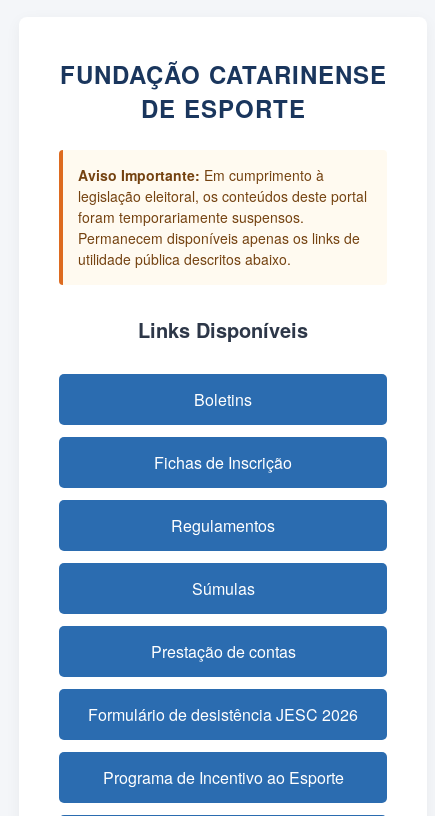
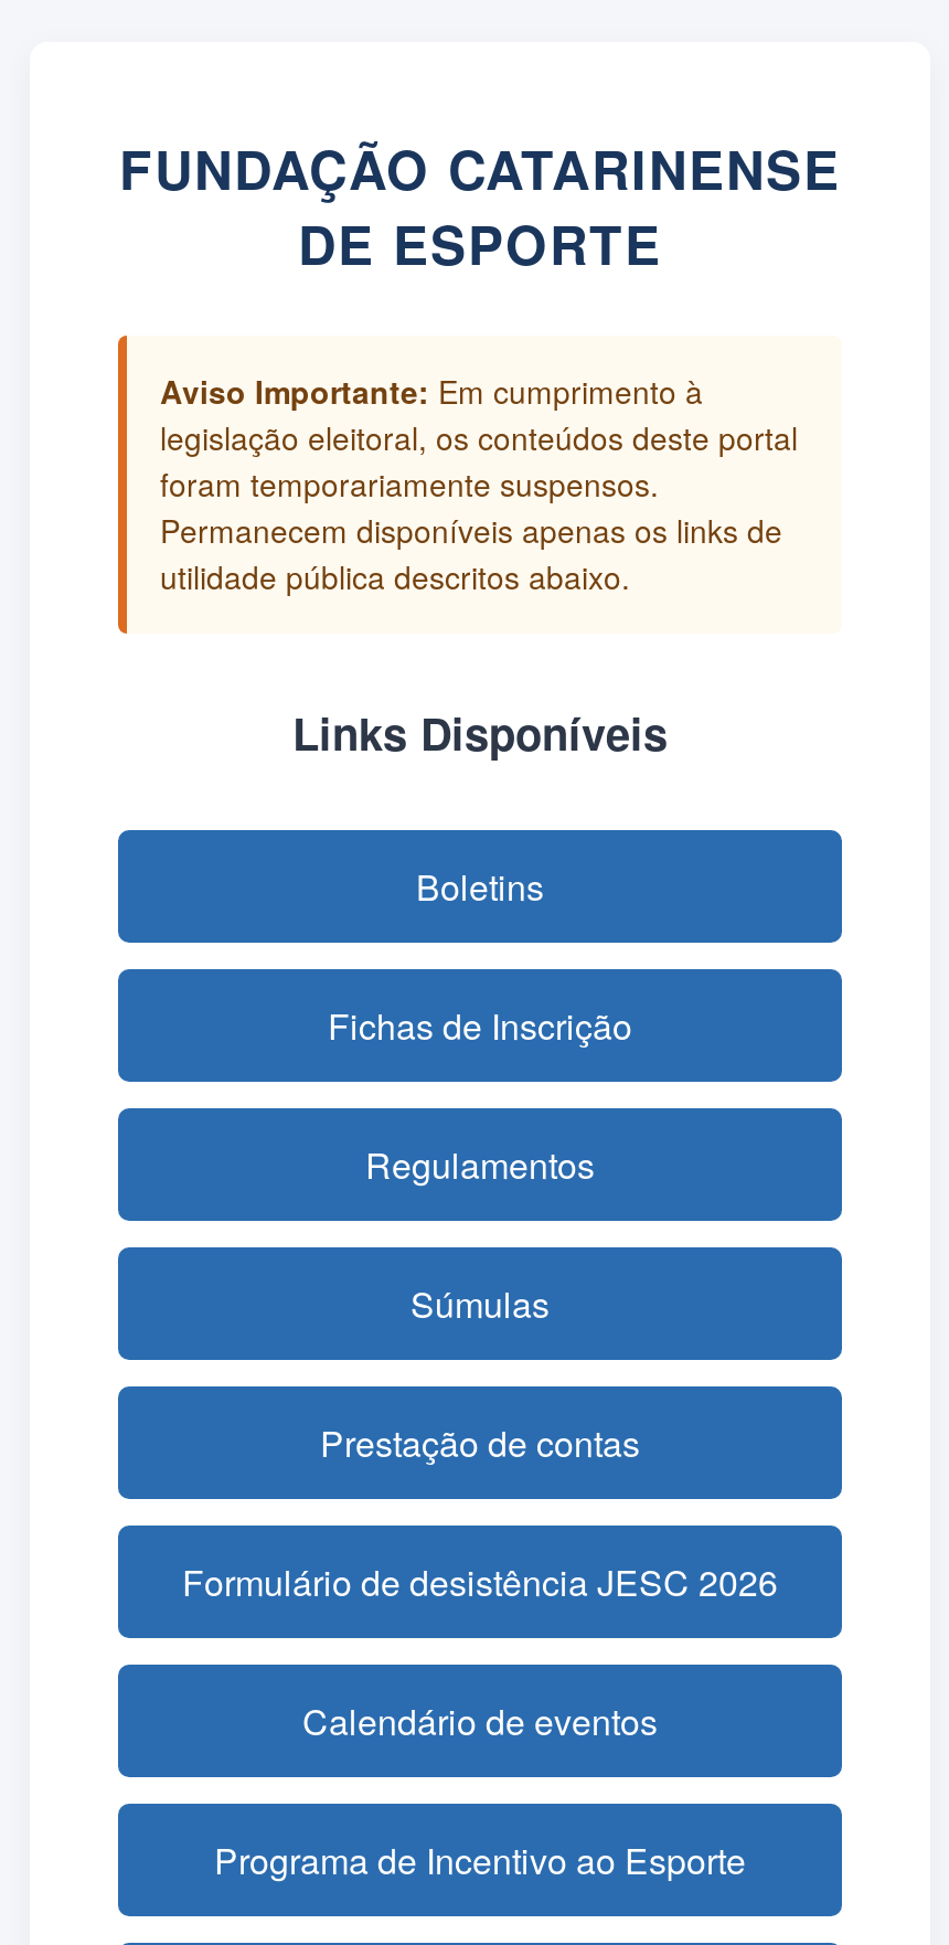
none -> [302,1696,658,1746] Calendário de eventos

